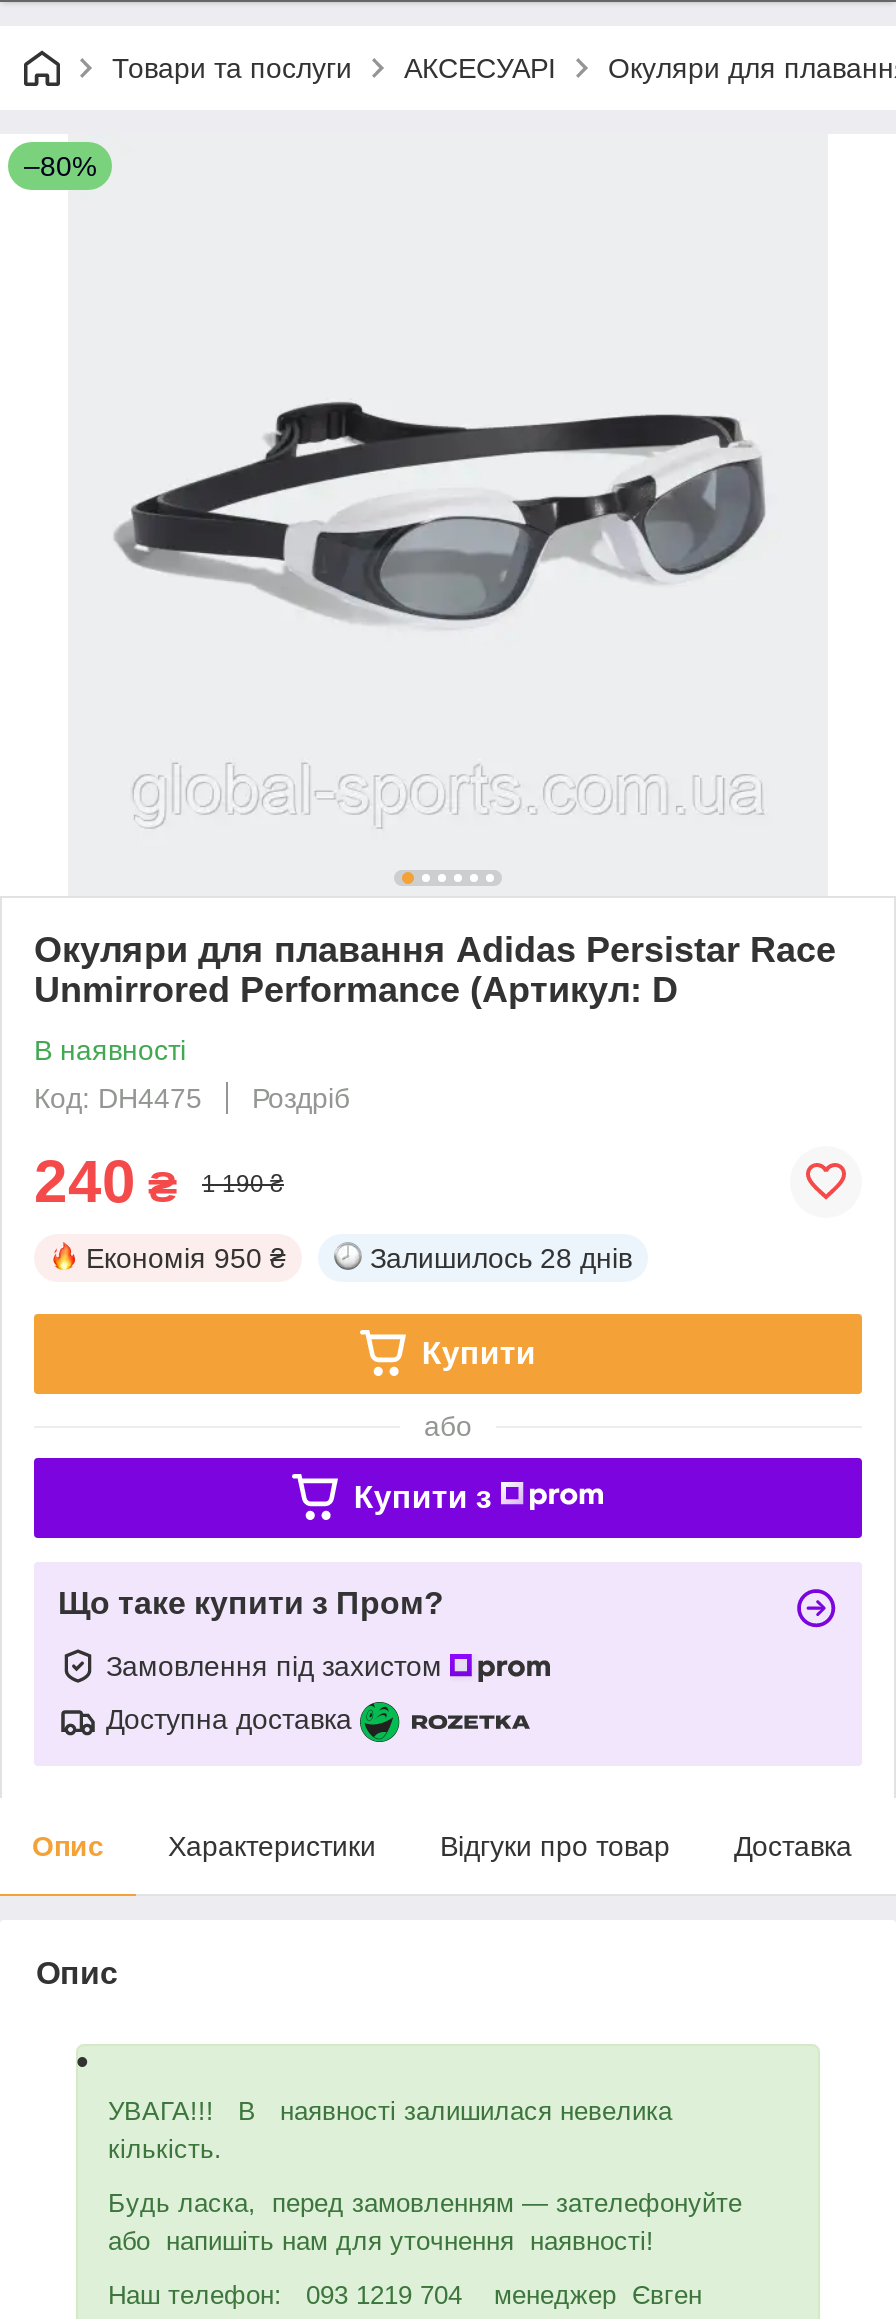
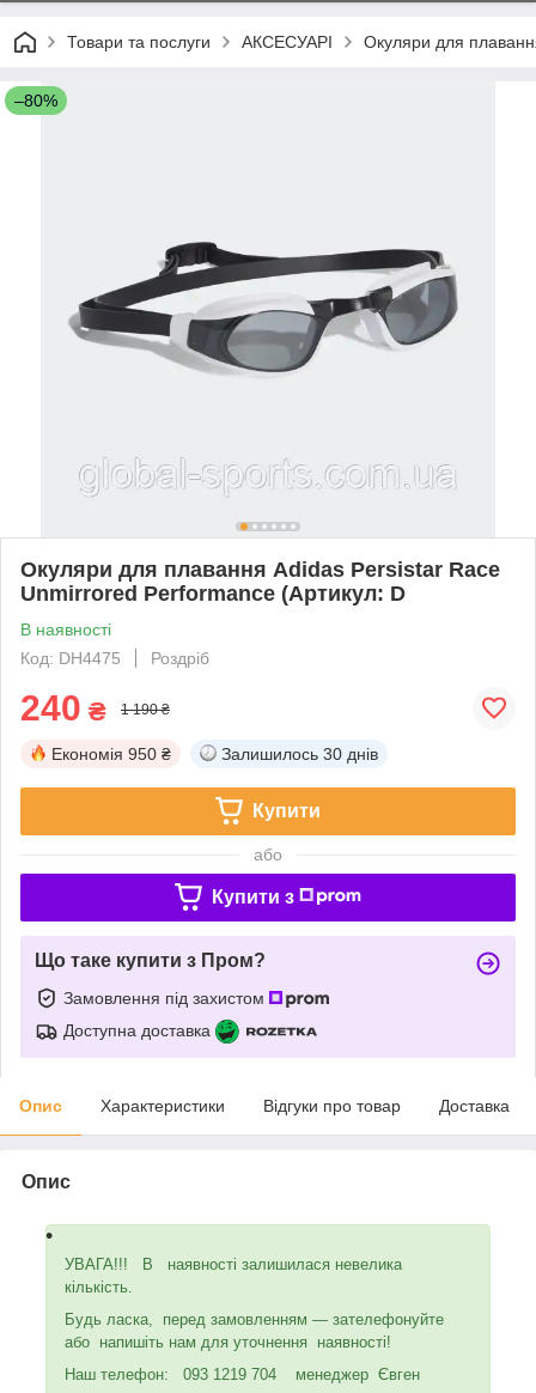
[370,1242,632,1274] Залишилось 28 днів -> [221,744,378,763] Залишилось 30 днів

